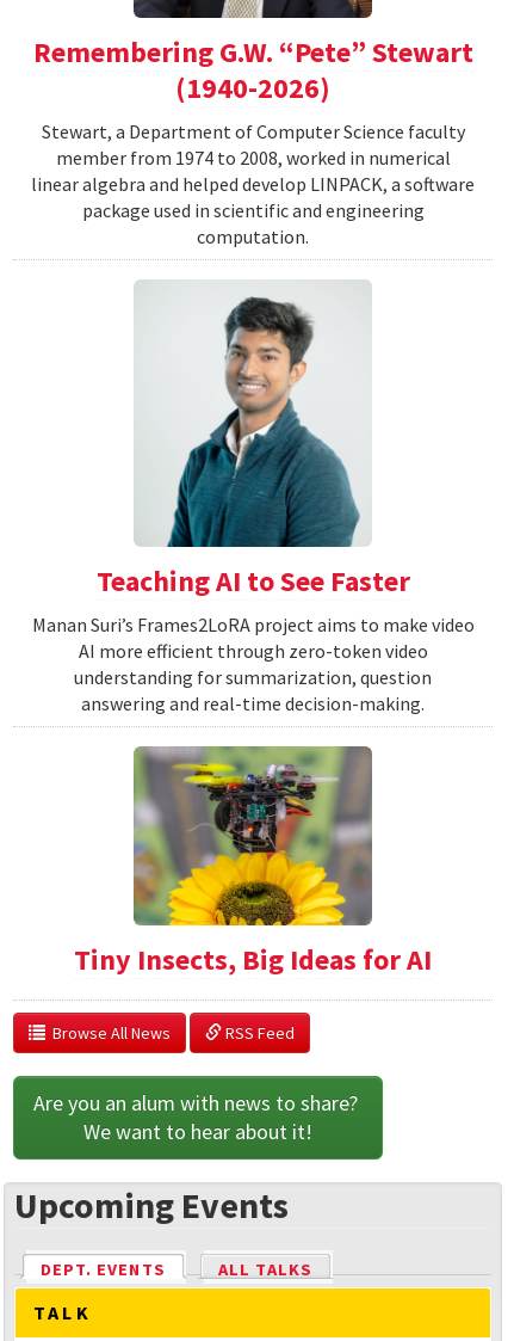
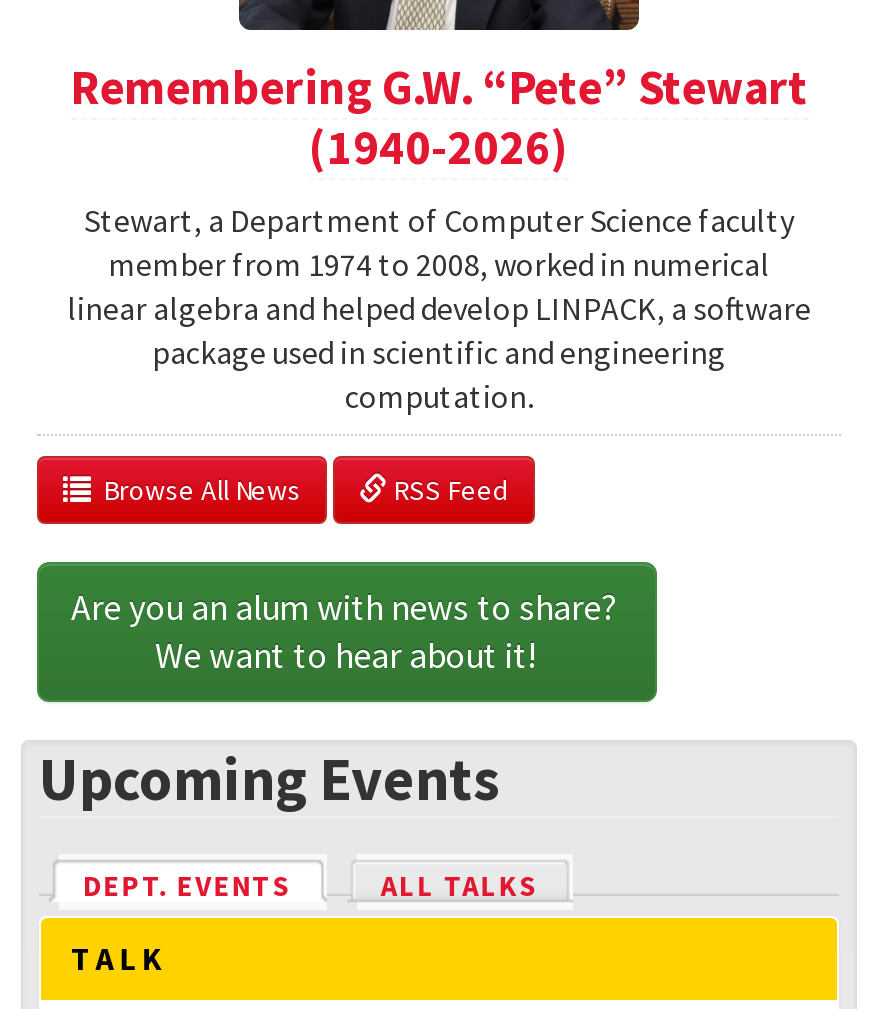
[32,272,474,715] [image] | Teaching AI to See Faster | Manan Suri’s Frames2LoRA project aims to make video | AI more efficient through zero-token video | understanding for summarization, question | answering and real-time decision-making. -> none
[74,745,432,978] [image] | Tiny Insects, Big Ideas for AI -> none

